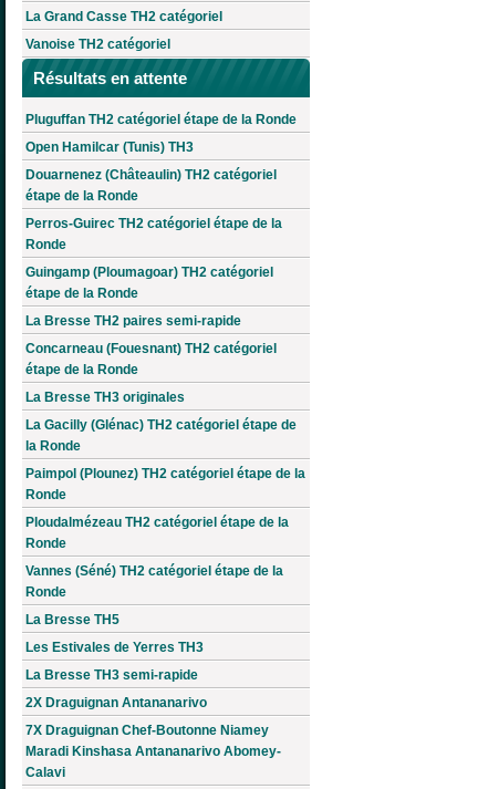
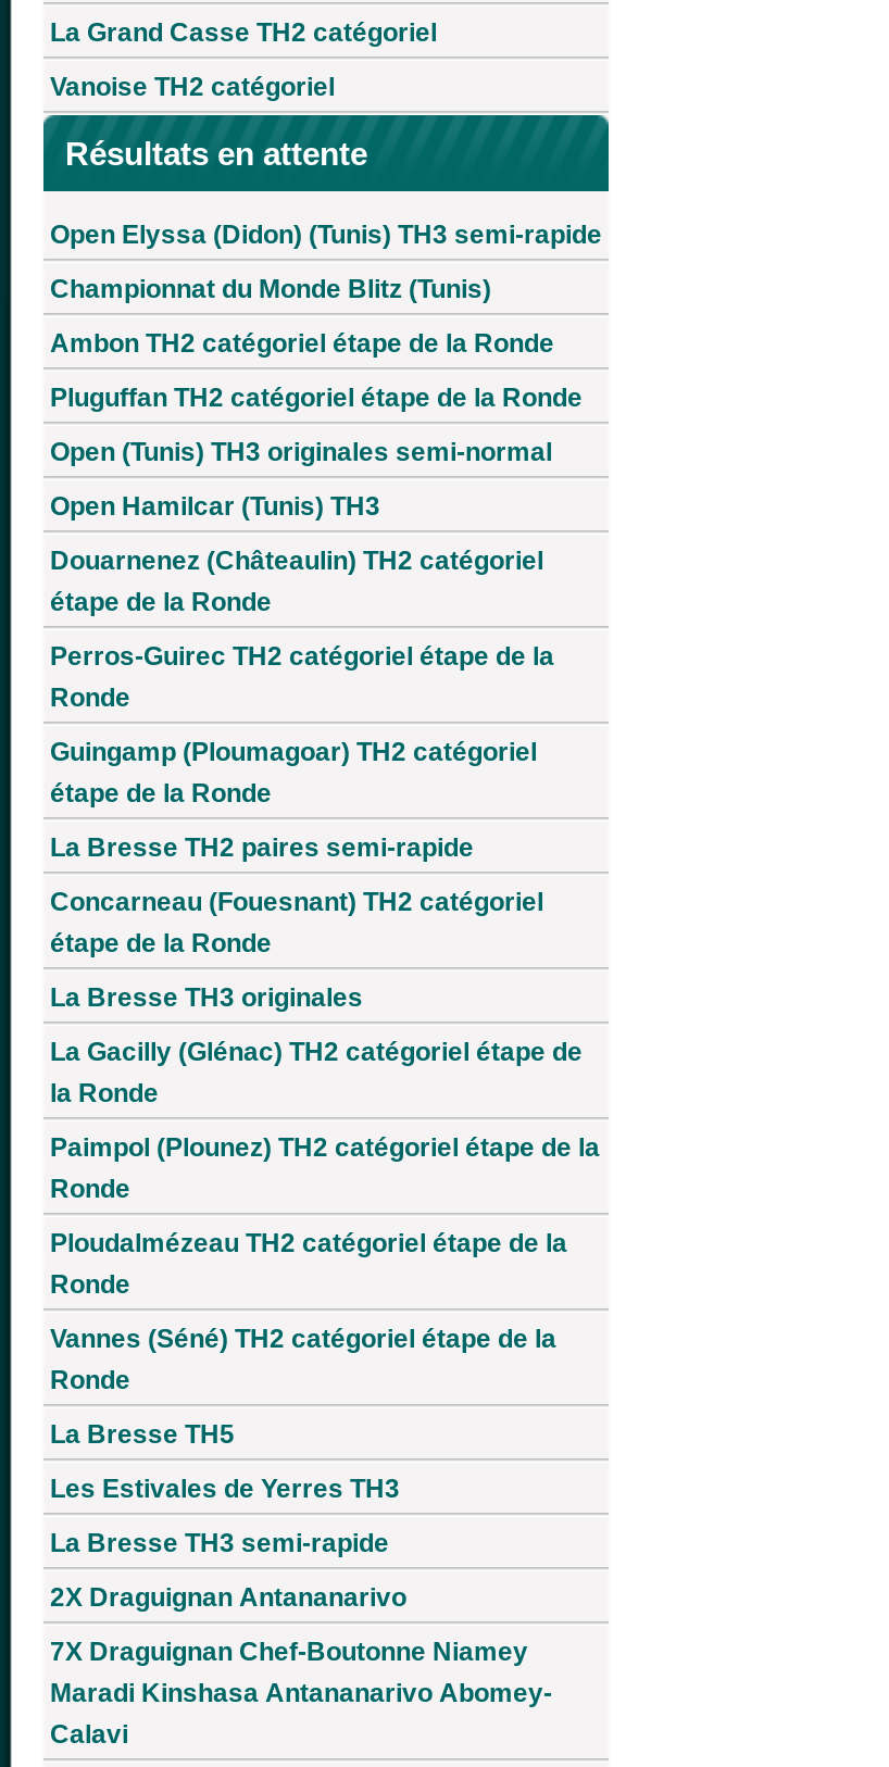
none -> [50,219,602,358] Open Elyssa (Didon) (Tunis) TH3 semi-rapide | Championnat du Monde Blitz (Tunis) | Ambon TH2 catégoriel étape de la Ronde
none -> [50,437,552,467] Open (Tunis) TH3 originales semi-normal

